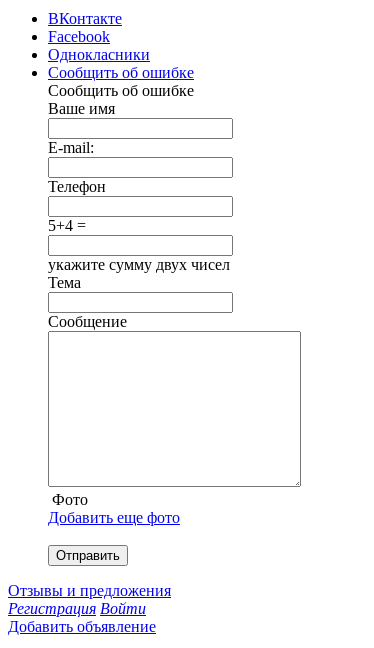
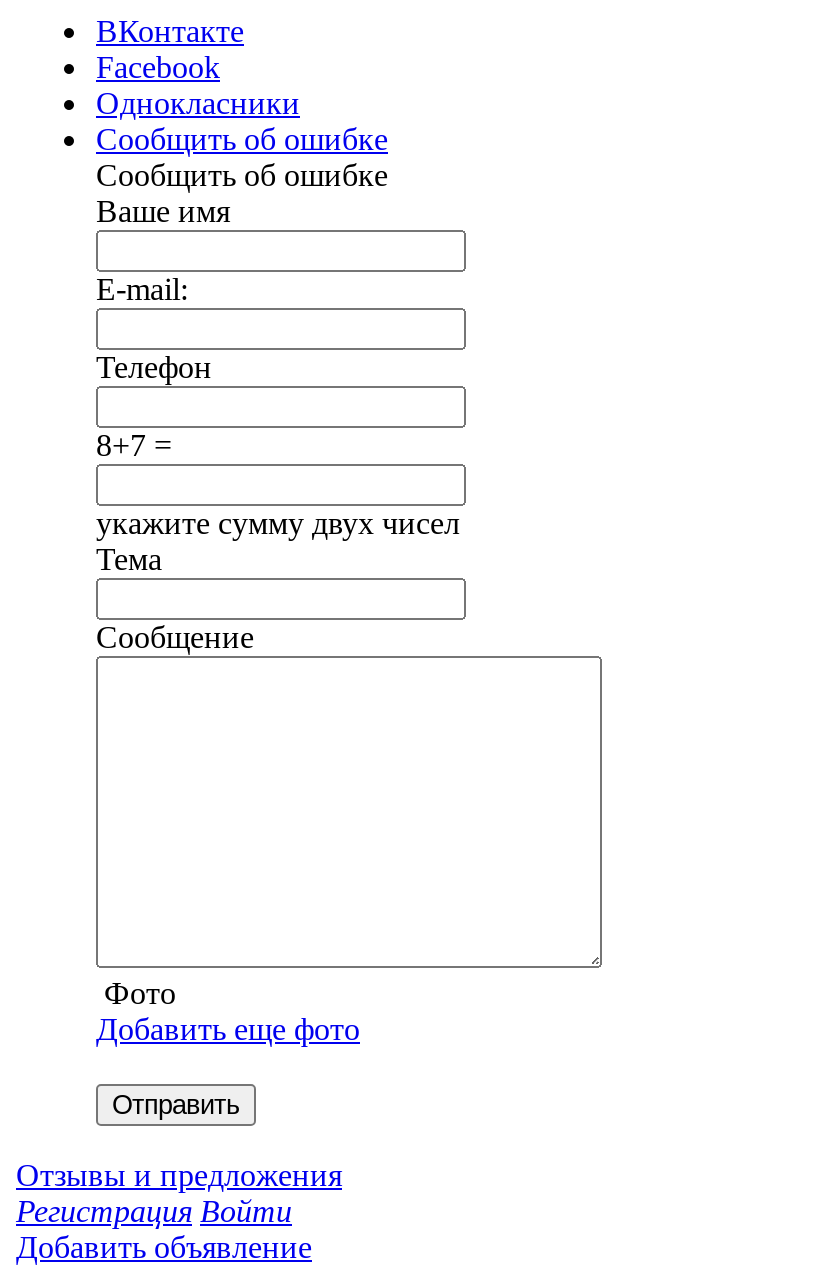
[48,217,86,234] 5+4 = -> [96,428,172,462] 8+7 =

